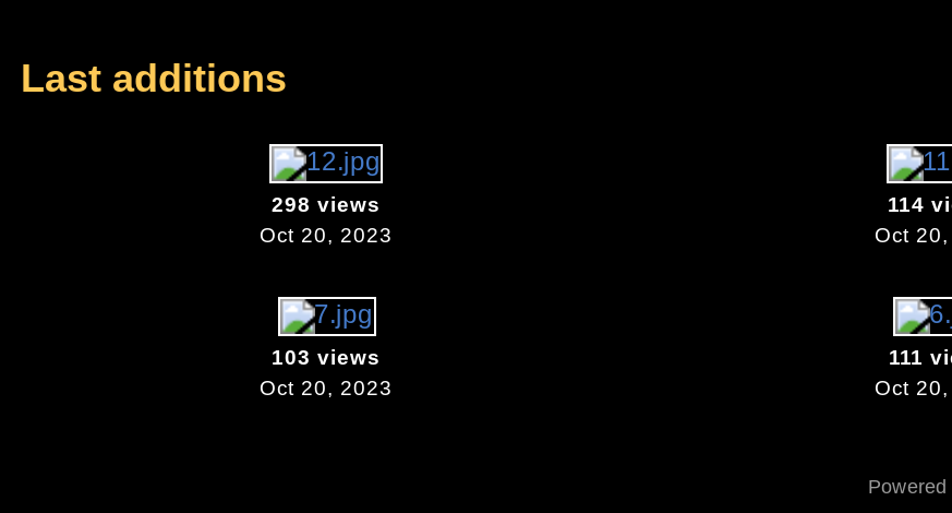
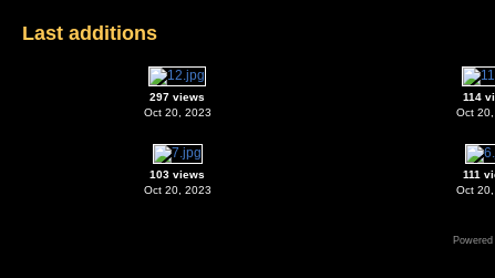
[272,192,381,216] 298 views -> [149,91,205,103] 297 views

